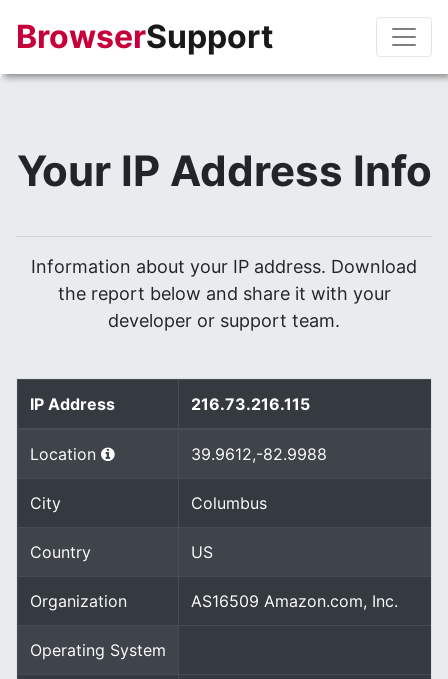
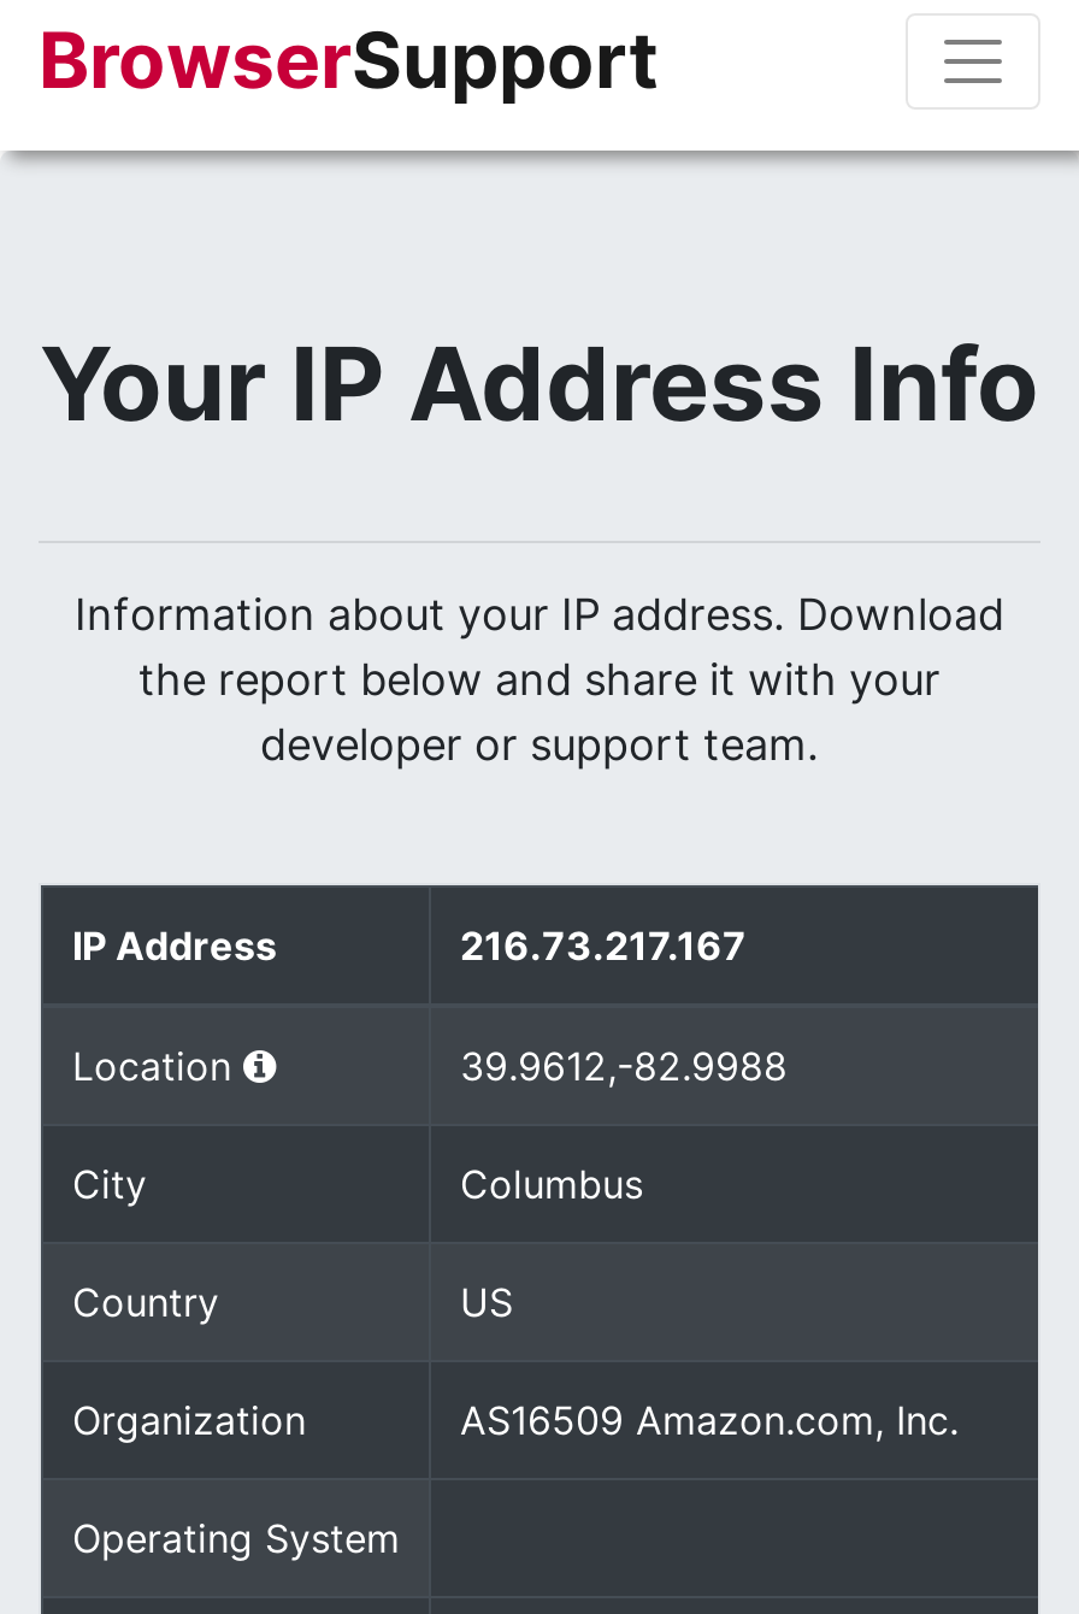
[191,394,310,414] 216.73.216.115 -> [460,921,747,970] 216.73.217.167

